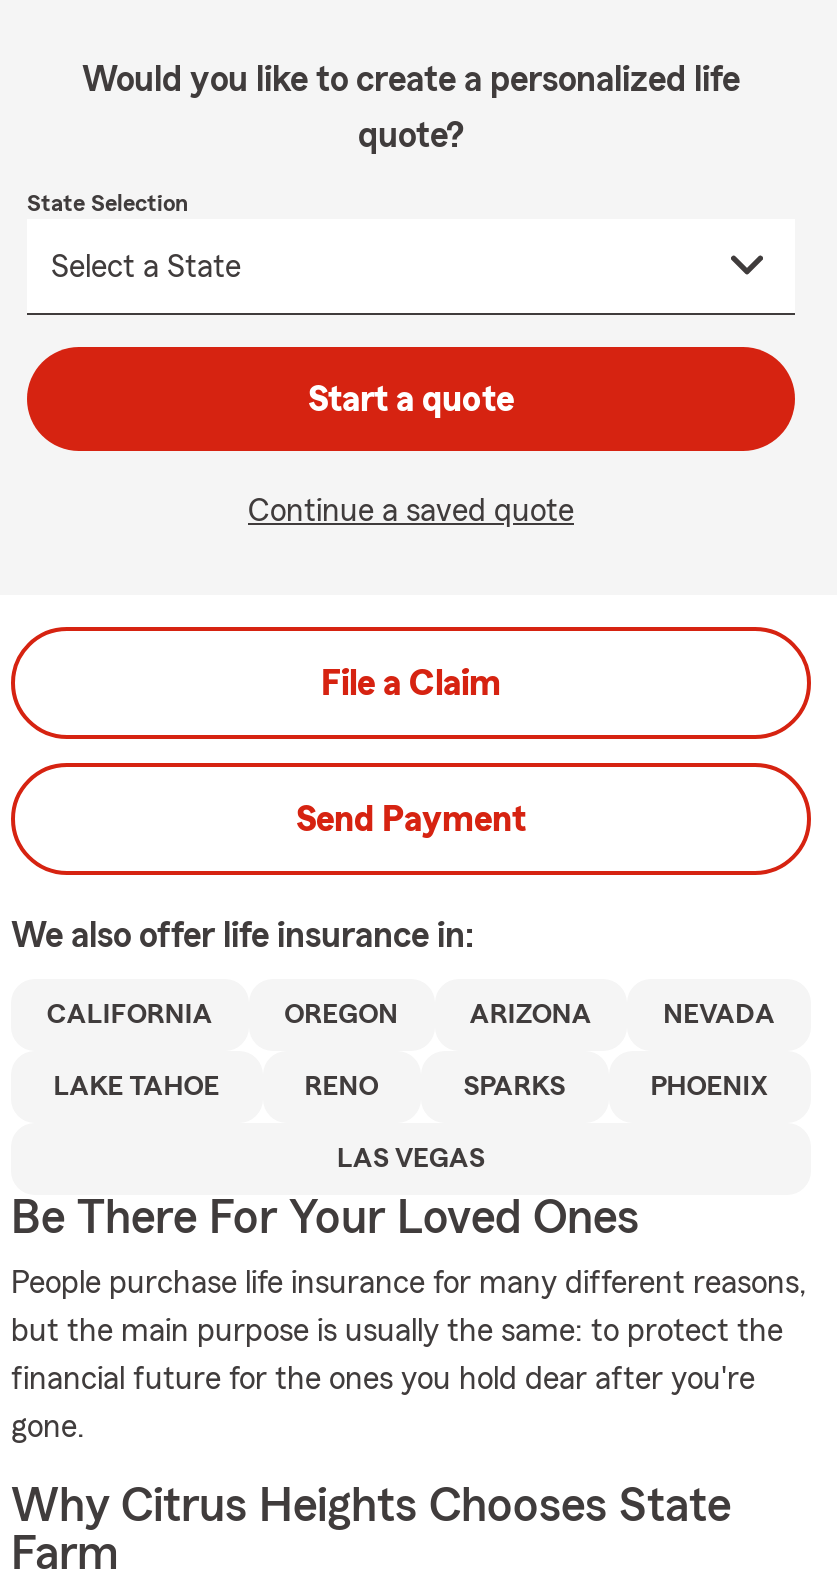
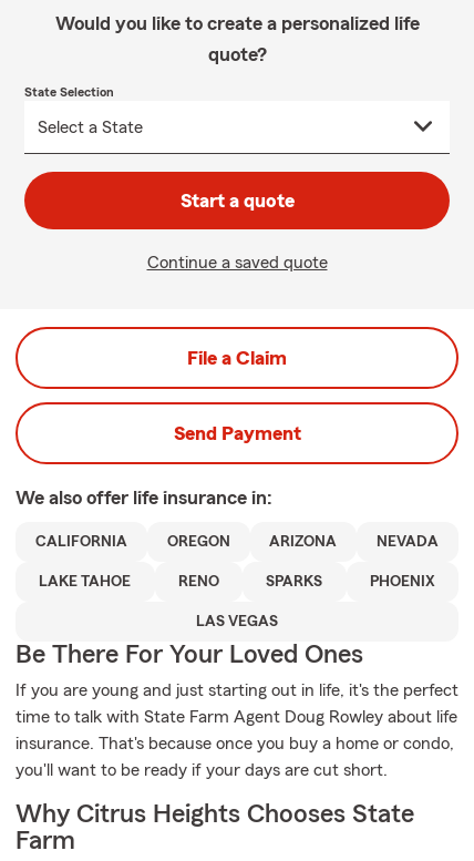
[11,1267,807,1299] People purchase life insurance for many different reasons, -> [16,681,458,699] If you are young and just starting out in life, it's the perfect
[11,1315,783,1347] but the main purpose is usually the same: to protect the -> [16,708,457,726] time to talk with State Farm Agent Doug Rowley about life
[11,1363,755,1395] financial future for the ones you hold dear after you're -> [16,735,454,752] insurance. That's because once you buy a home or condo,
[11,1411,85,1443] gone. -> [16,761,388,779] you'll want to be ready if your days are cut short.

